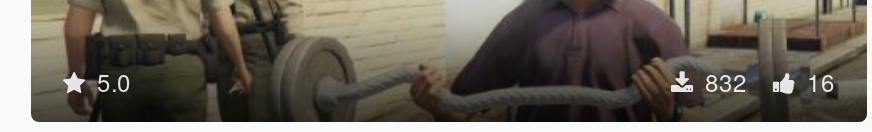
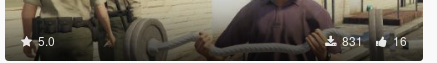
[699,64,835,98] 832 16 -> [339,32,407,49] 831 16

